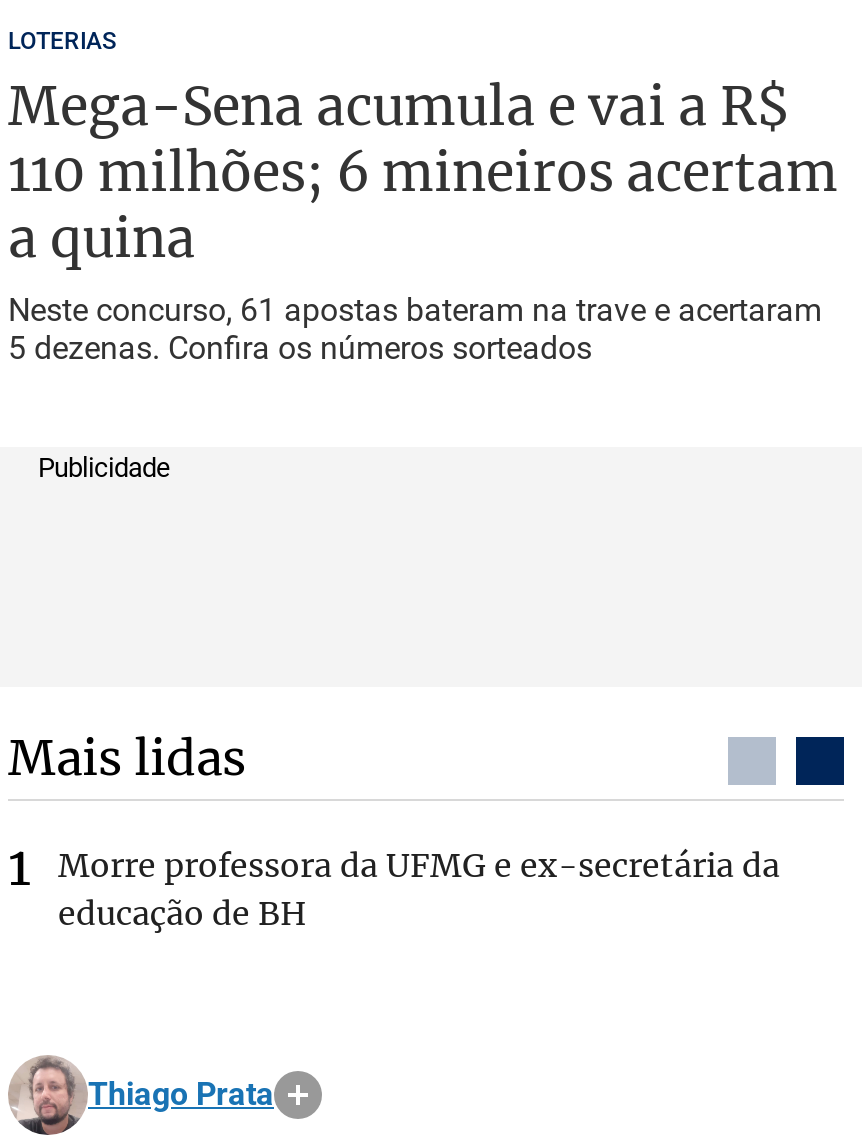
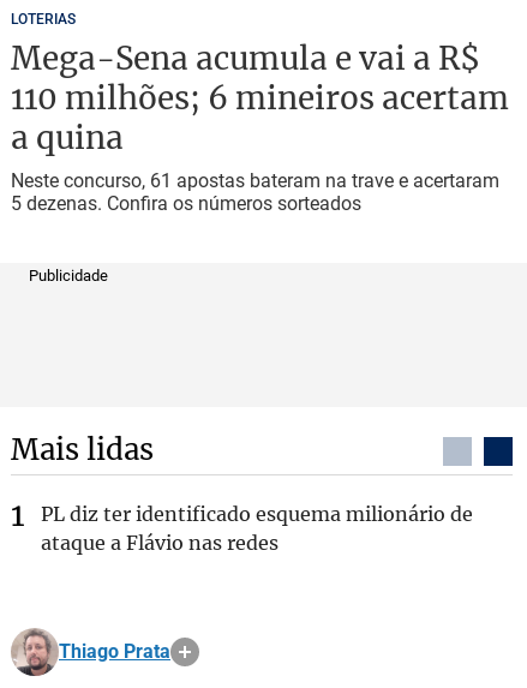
[58,845,780,933] Morre professora da UFMG e ex-secretária da | educação de BH -> [41,502,473,555] PL diz ter identificado esquema milionário de | ataque a Flávio nas redes

